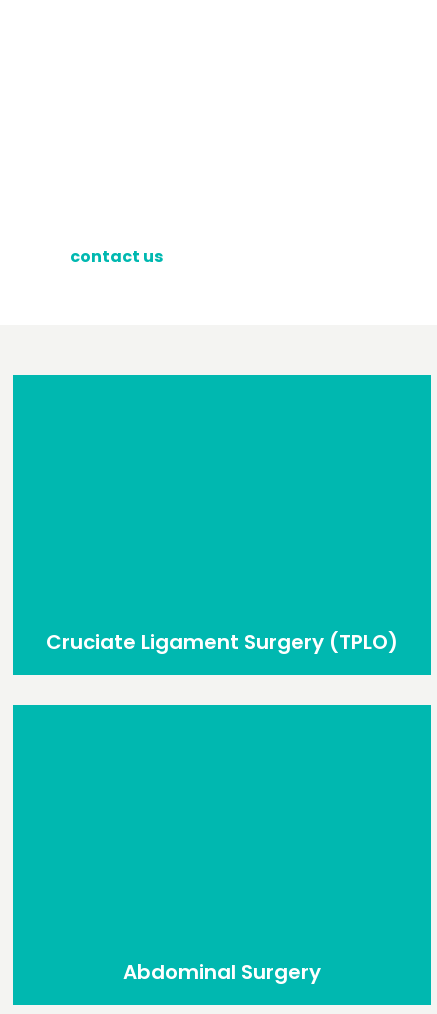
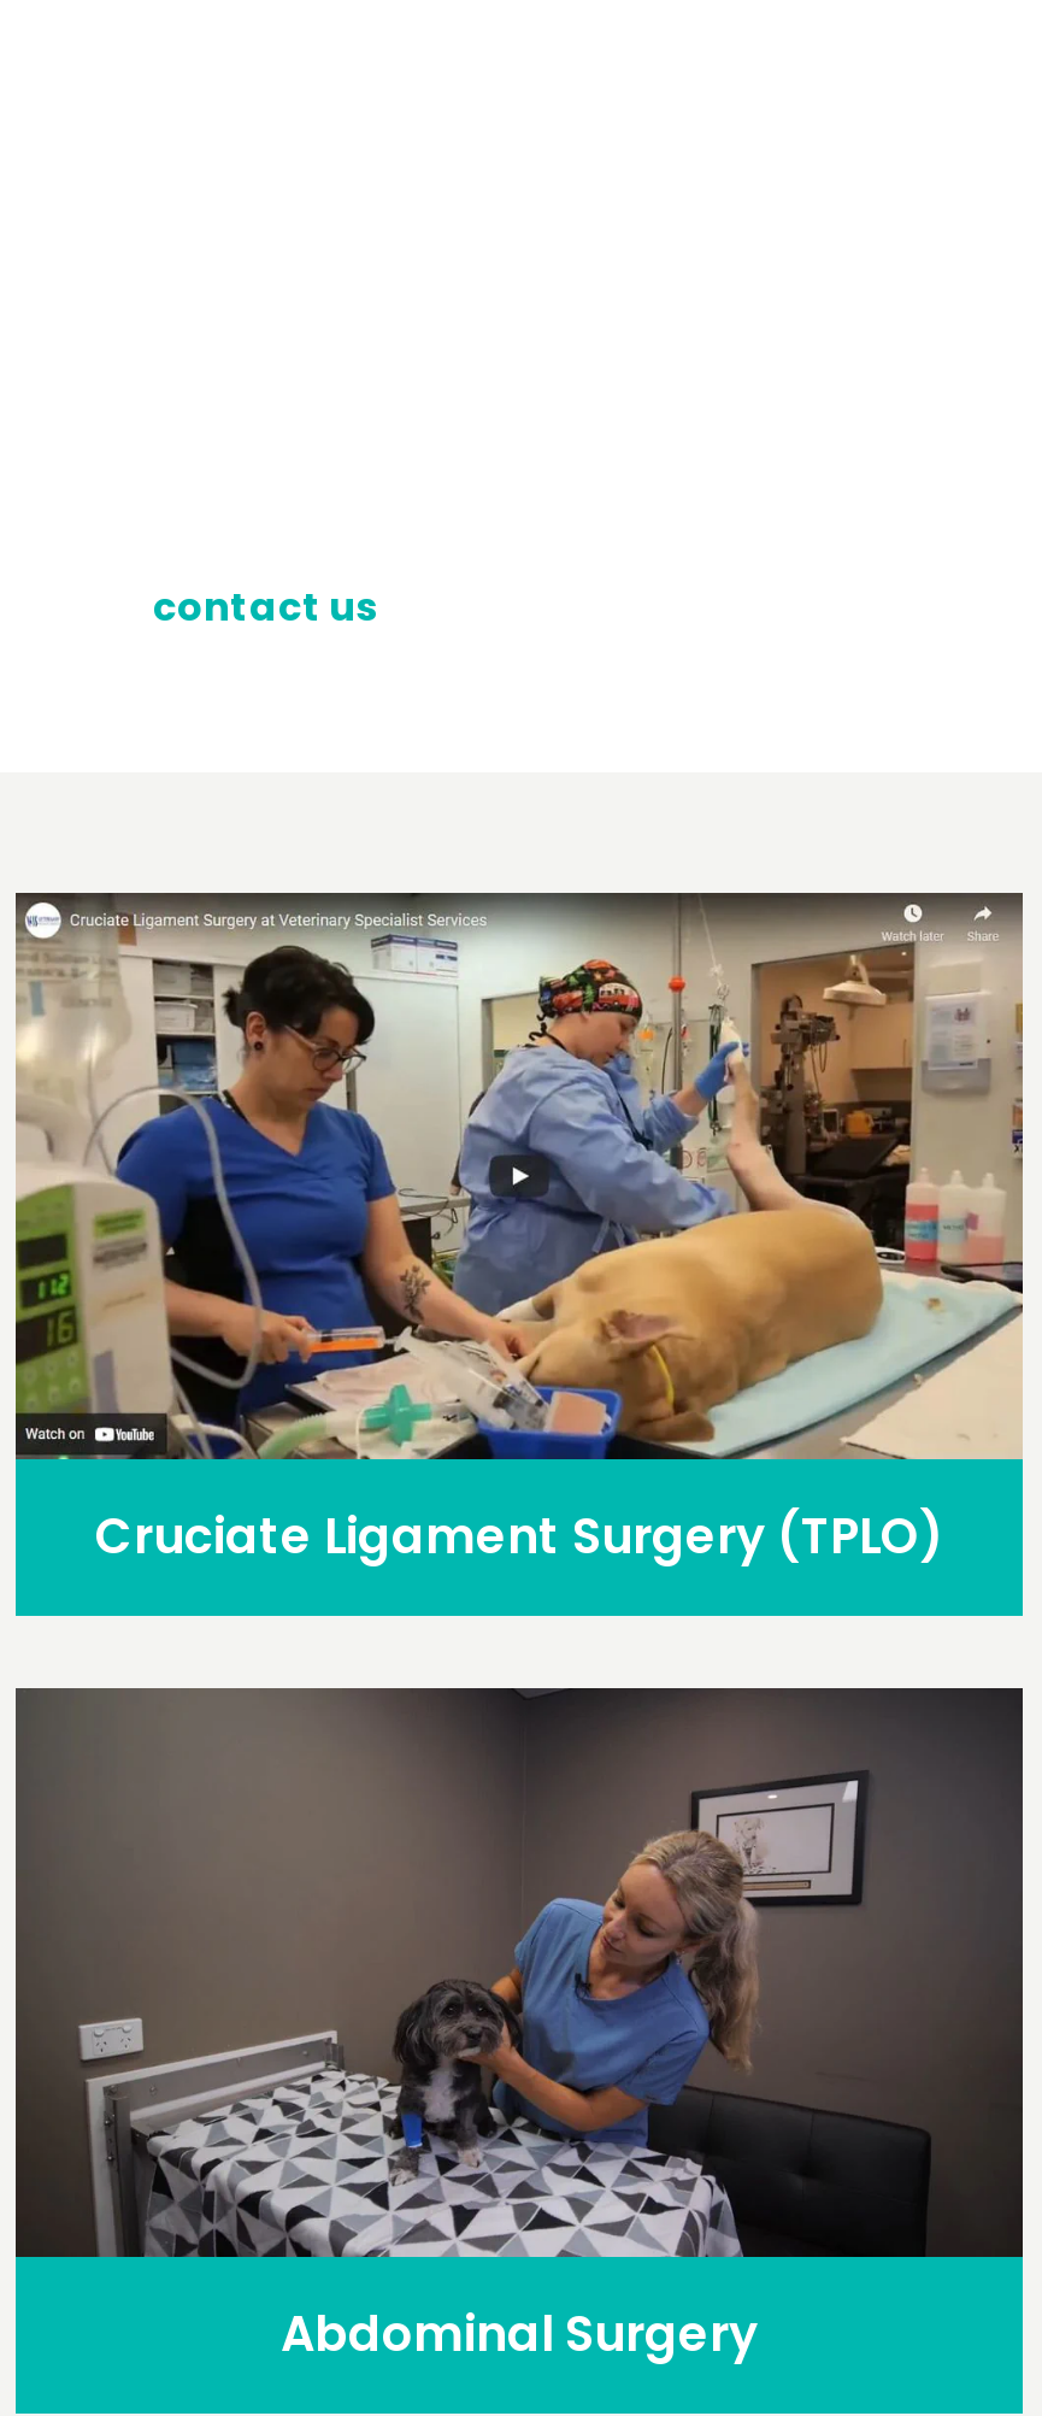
none -> [13,890,1025,1462] [image]
none -> [13,1686,1025,2259] [image]

